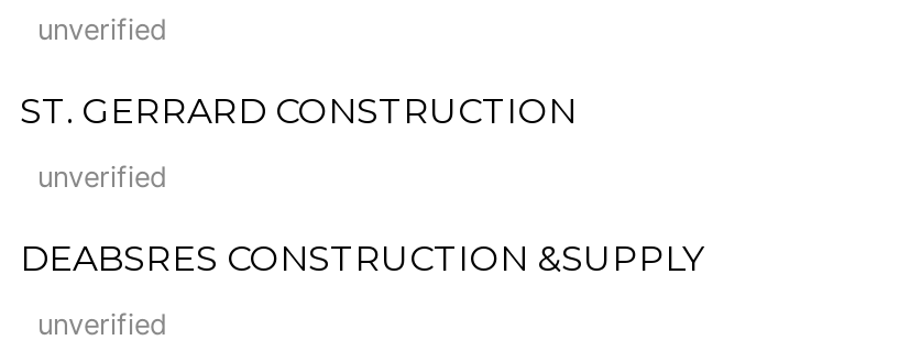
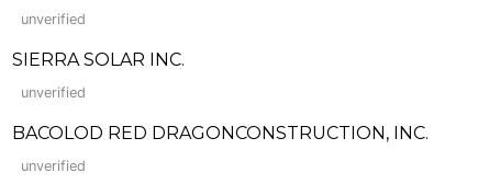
[20,90,577,132] ST. GERRARD CONSTRUCTION -> [12,49,185,70] SIERRA SOLAR INC.
[20,237,704,279] DEABSRES CONSTRUCTION &SUPPLY -> [12,122,429,143] BACOLOD RED DRAGONCONSTRUCTION, INC.

